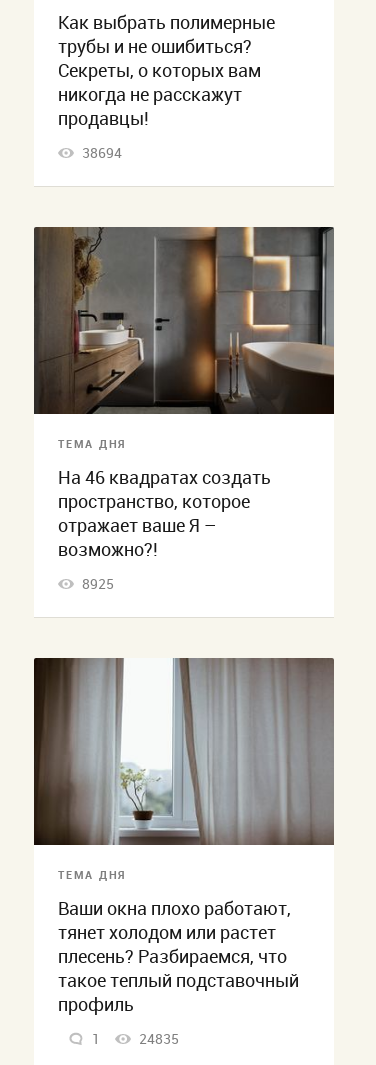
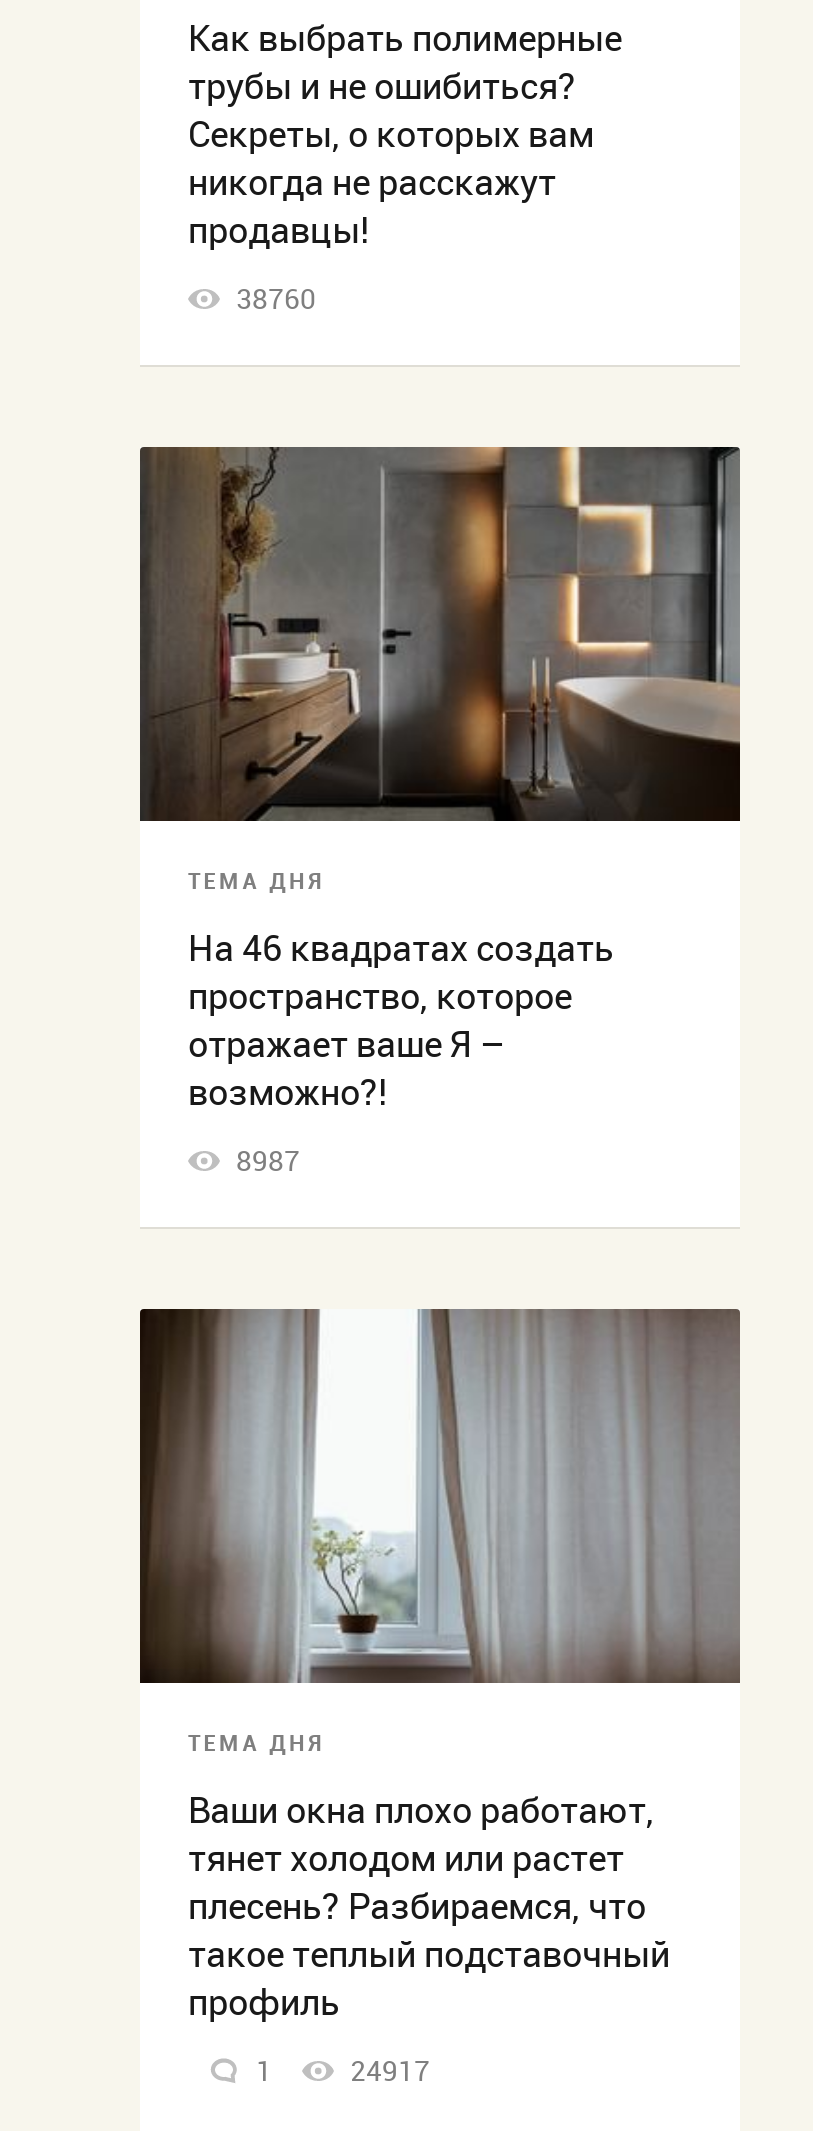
[82,145,122,161] 38694 -> [236,283,316,315] 38760
[82,576,114,592] 8925 -> [236,1145,300,1177] 8987
[139,1031,179,1047] 24835 -> [350,2055,430,2087] 24917

